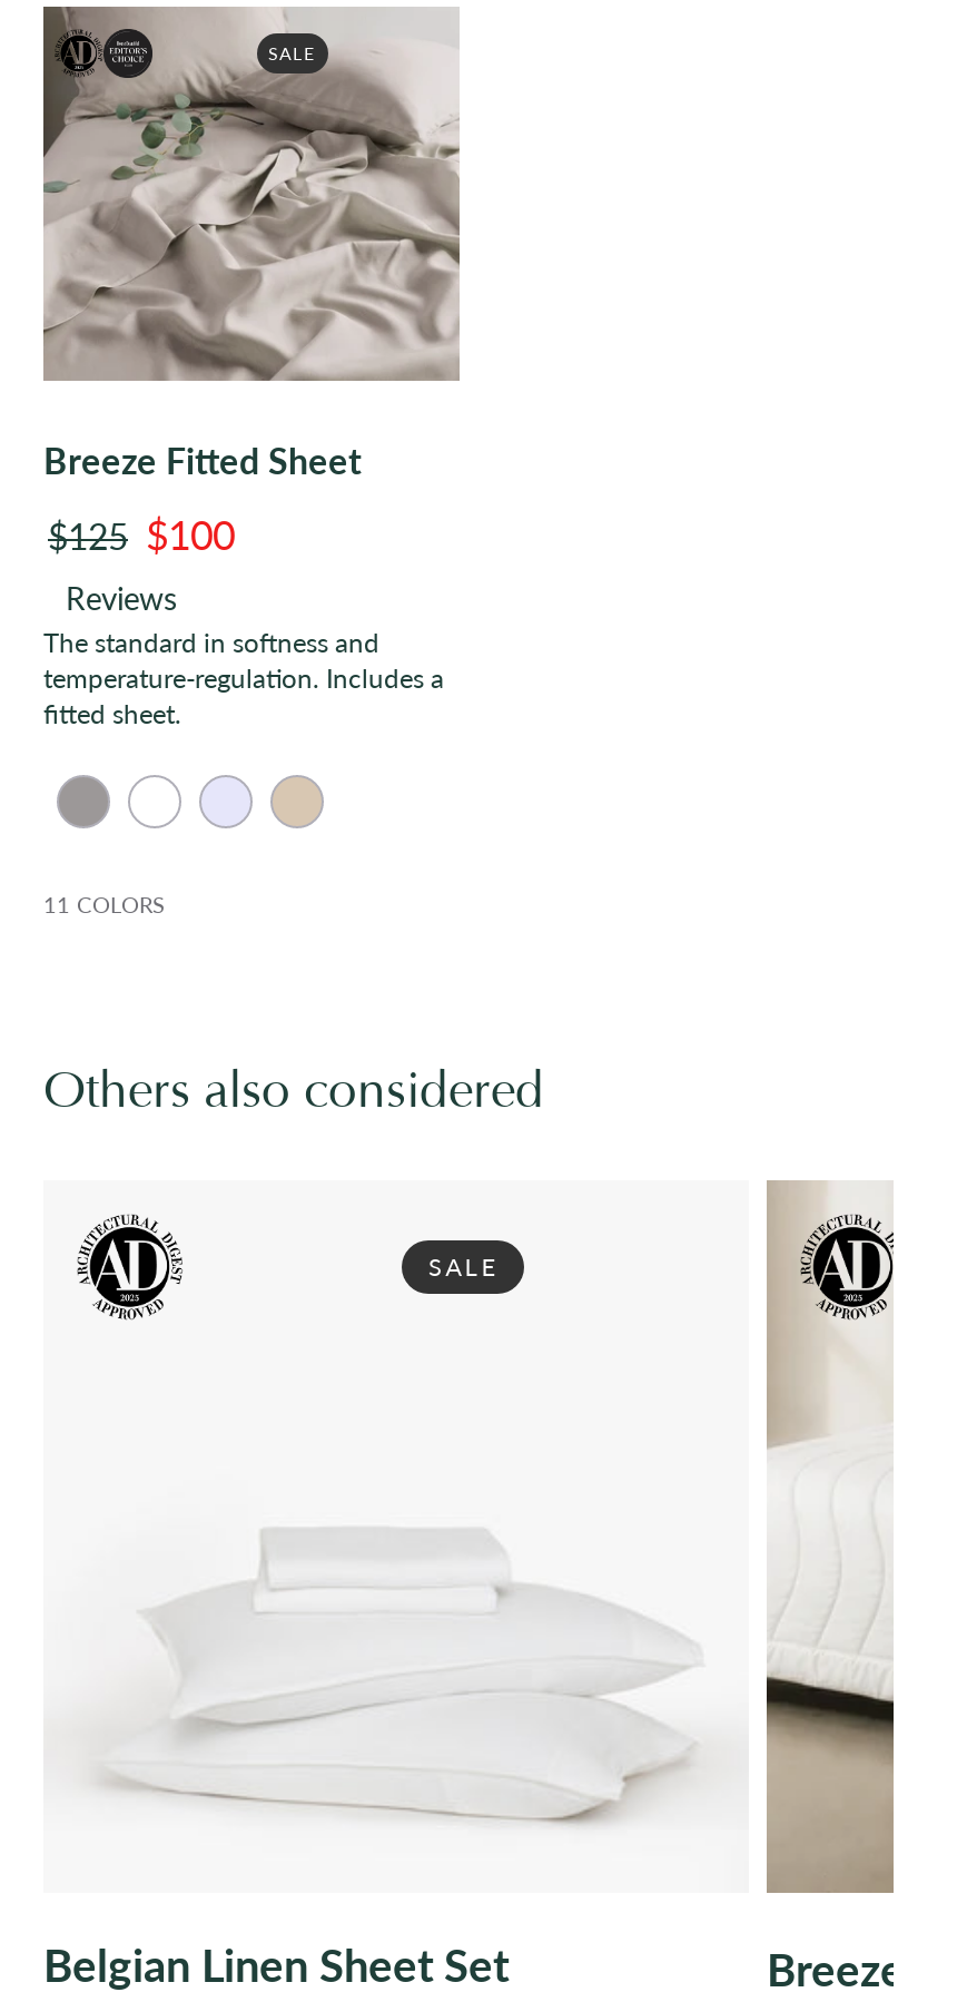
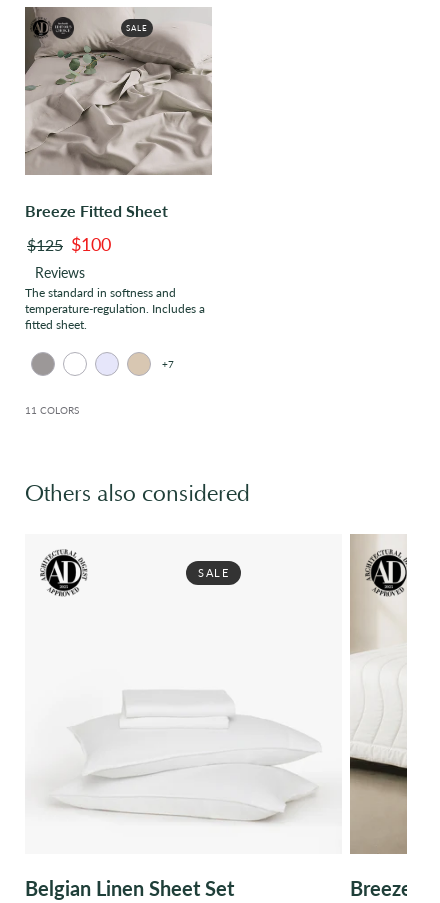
none -> [162,358,174,370] +7

